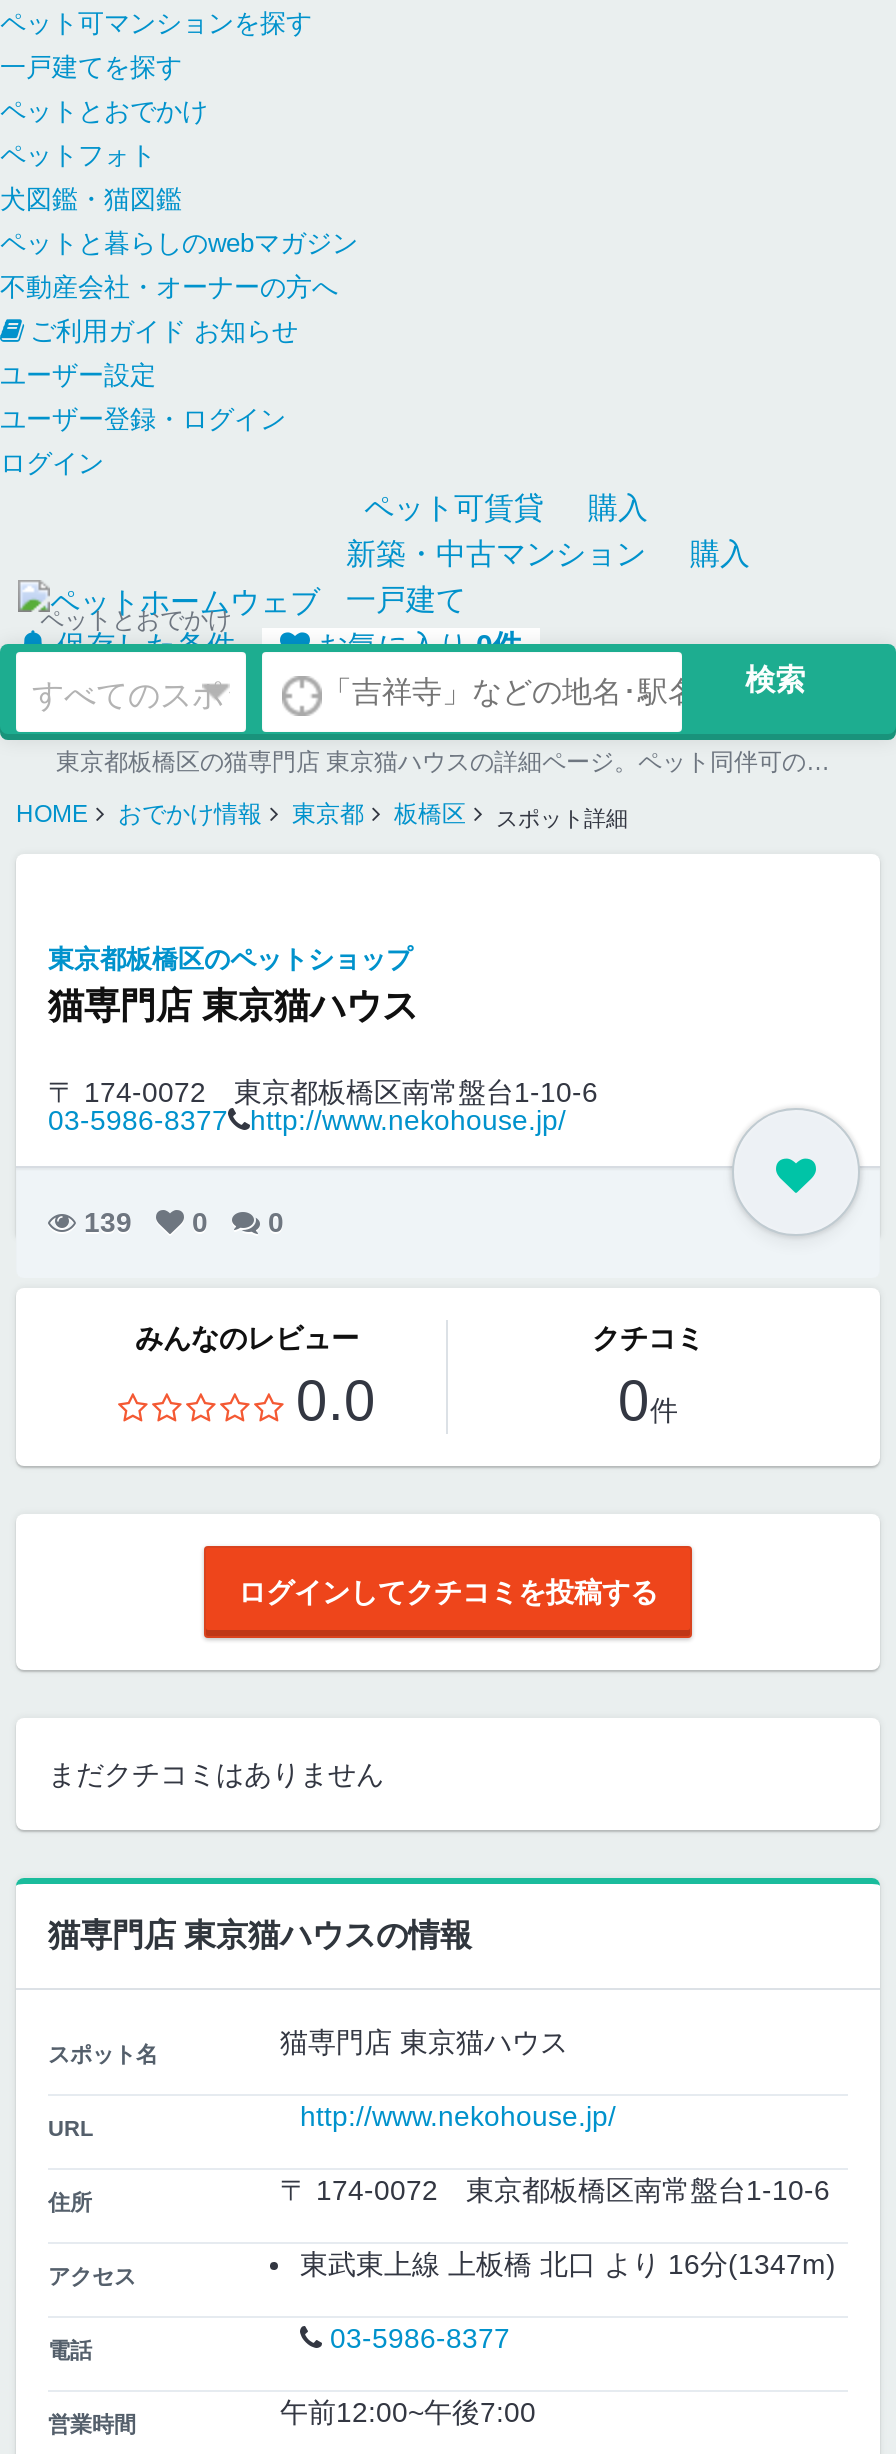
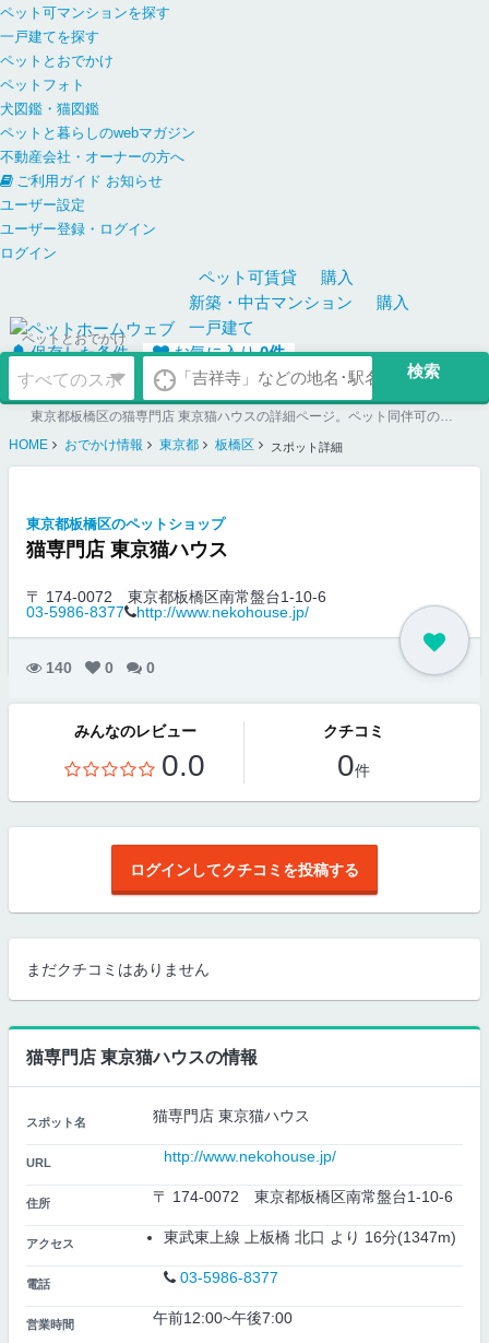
[84,1206,284,1238] 139 0 0 -> [46,659,155,676] 140 0 0

